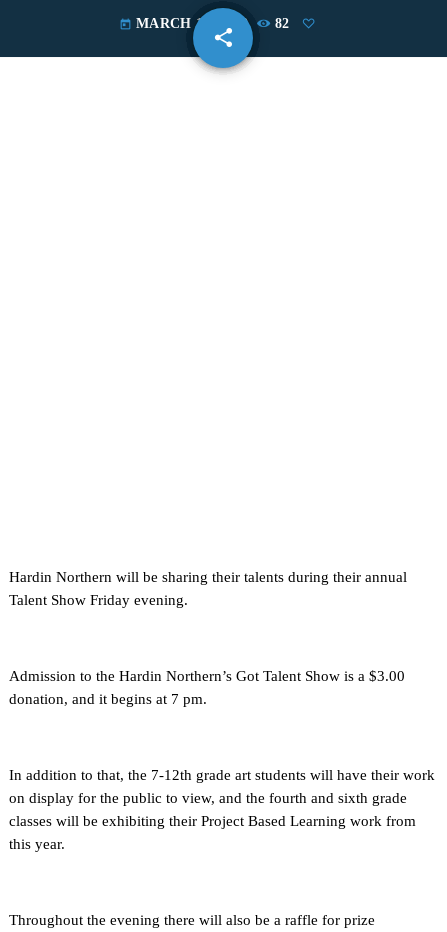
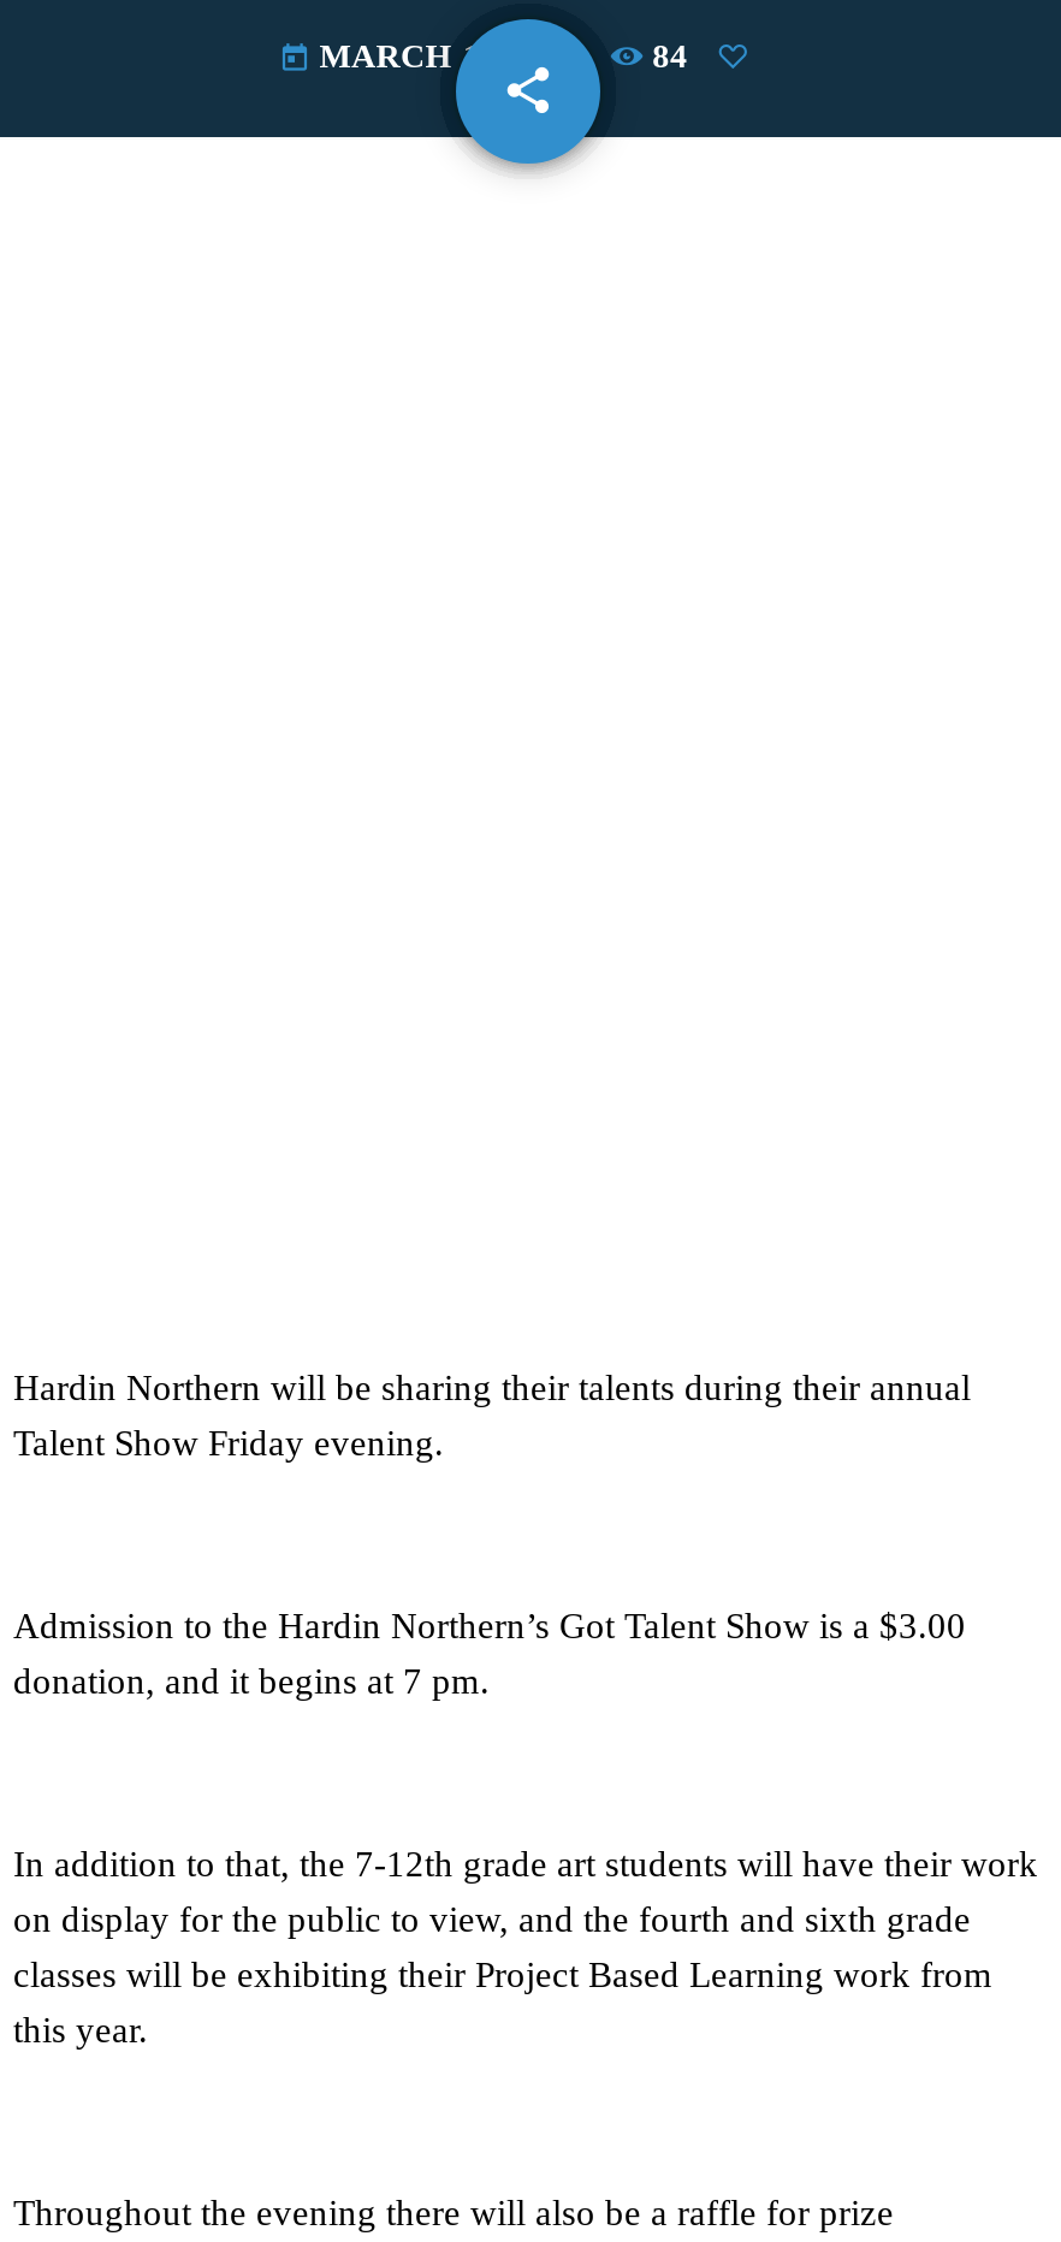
[275,16,293,31] 82 -> [652,39,698,75] 84

